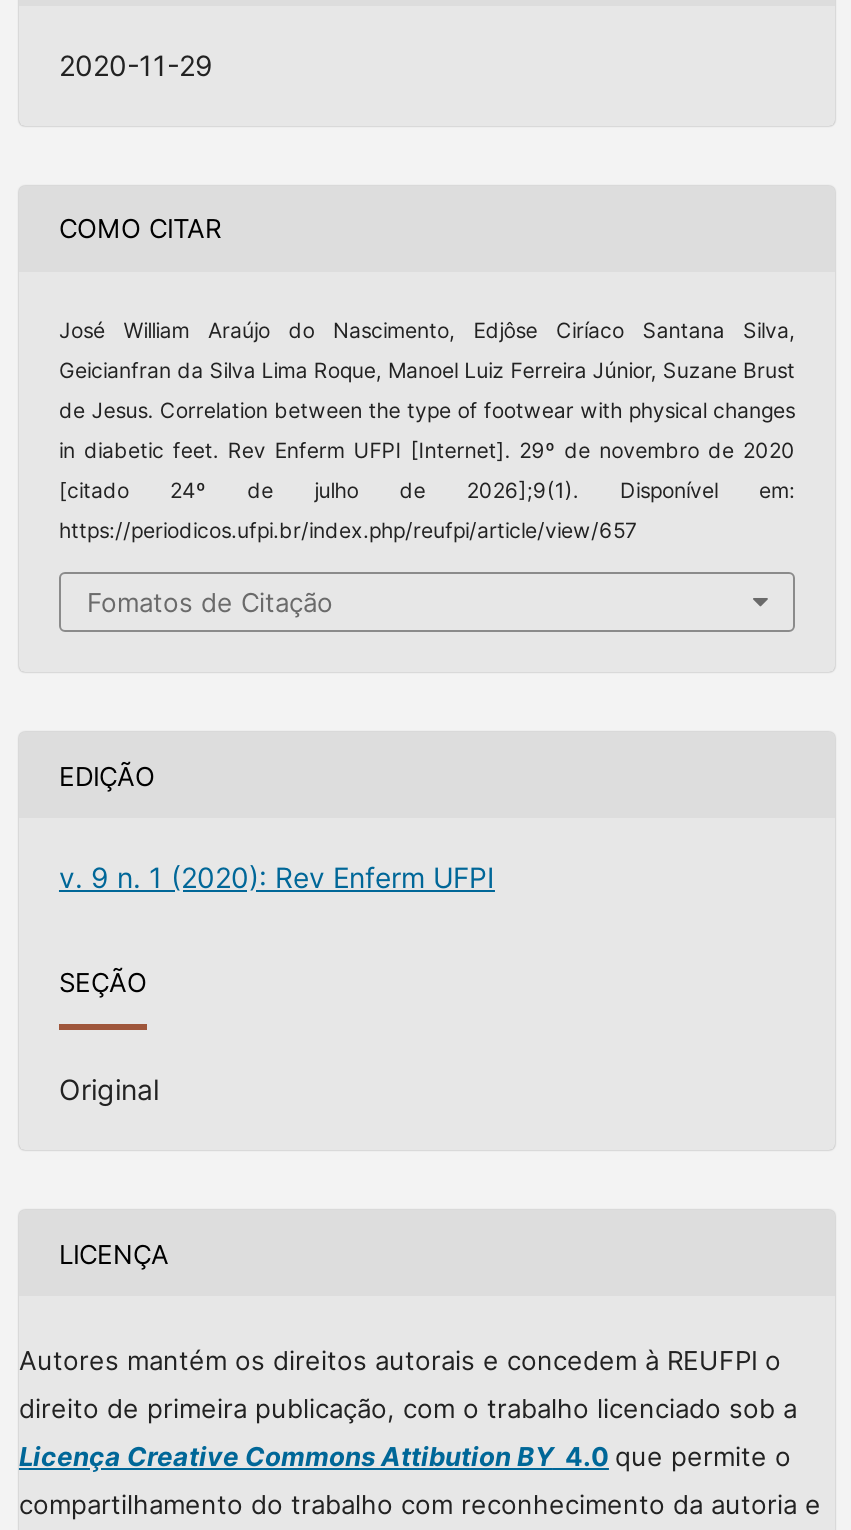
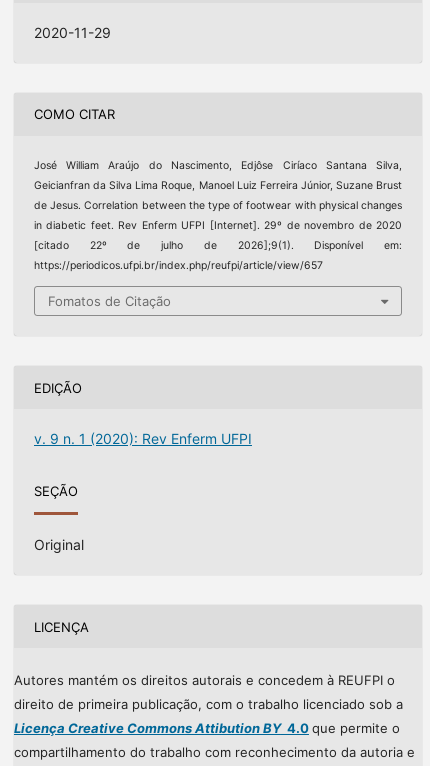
[59,478,795,504] [citado 24º de julho de 2026];9(1). Disponível em: -> [34,239,402,252] [citado 22º de julho de 2026];9(1). Disponível em:

